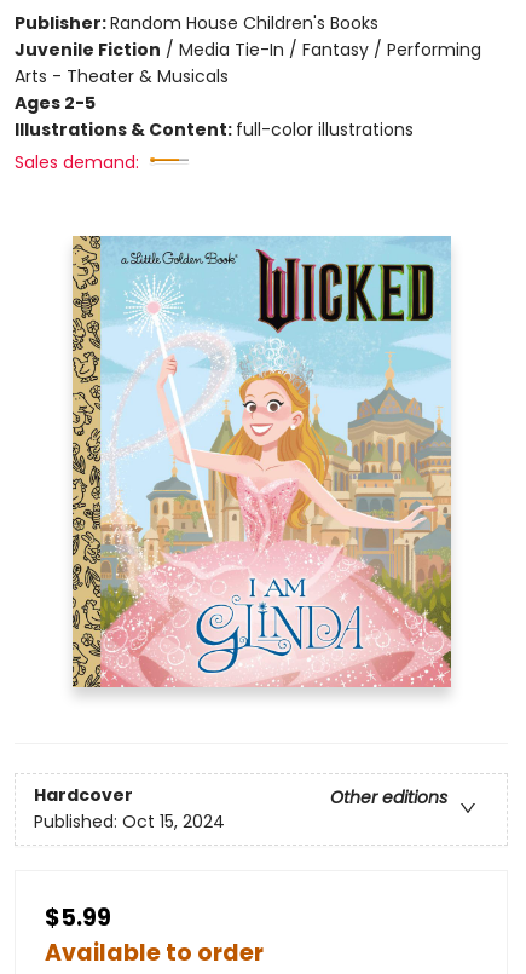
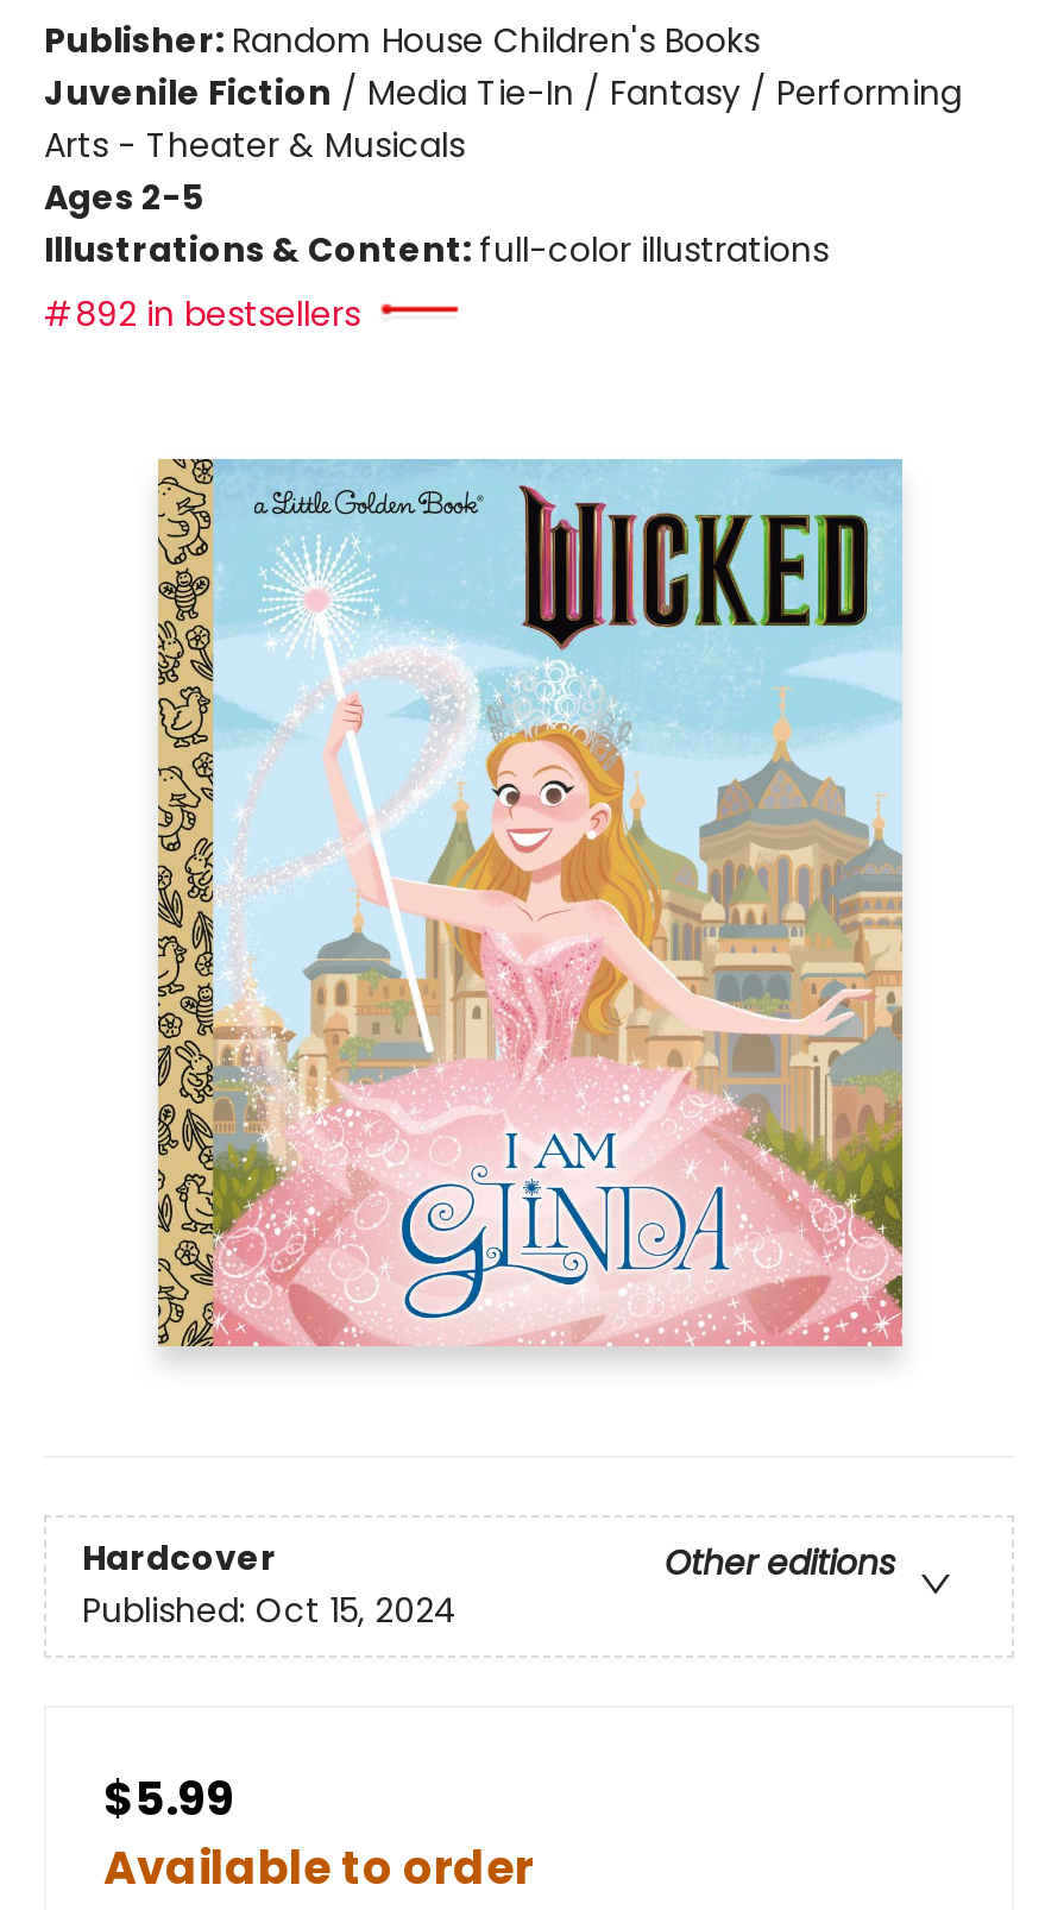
[15,150,139,174] Sales demand: -> [44,290,360,338] #892 in bestsellers

